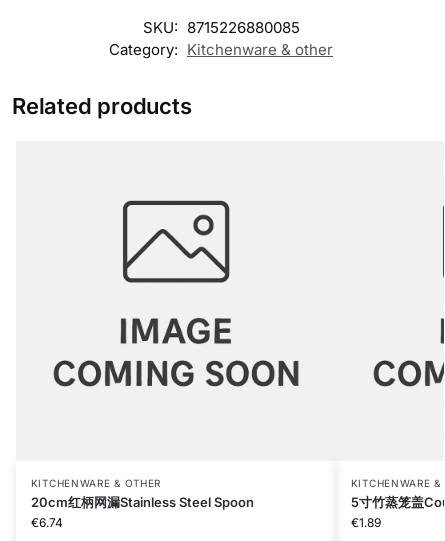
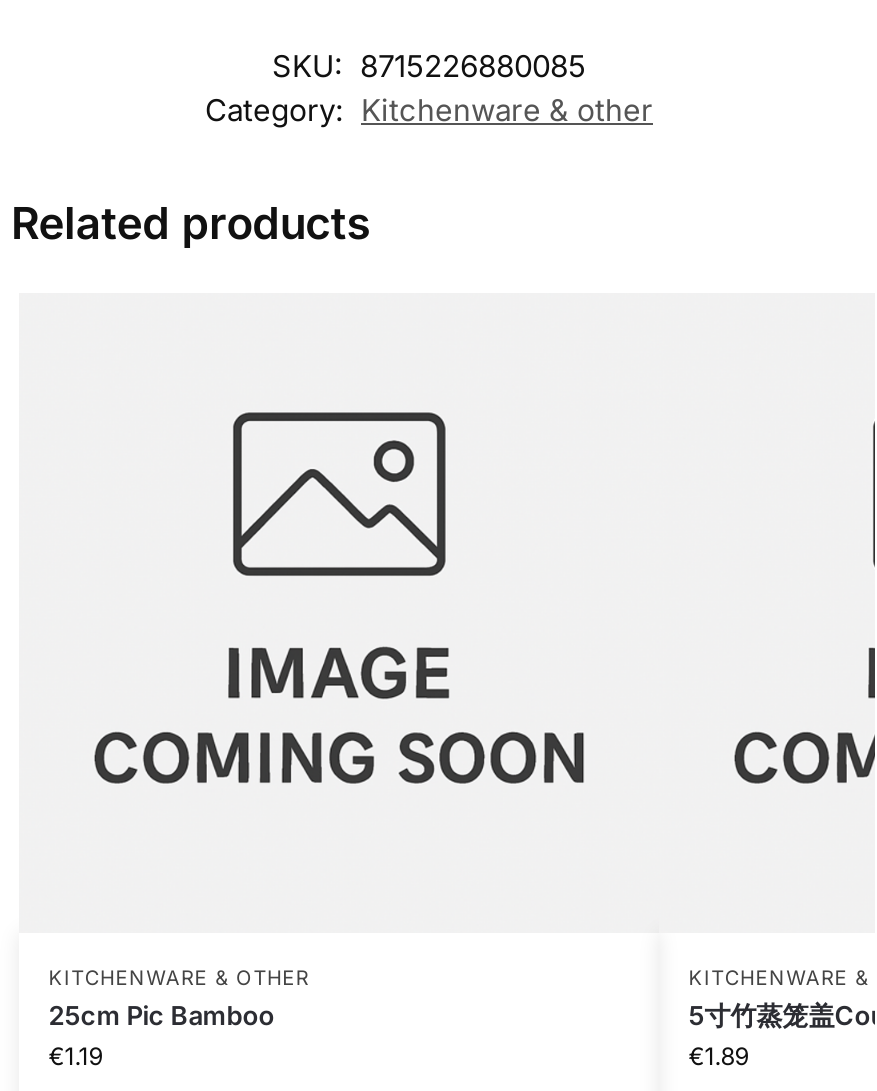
[31,493,254,529] 20cm红柄网漏Stainless Steel Spoon | €6.74 -> [49,998,275,1070] 25cm Pic Bamboo | €1.19

